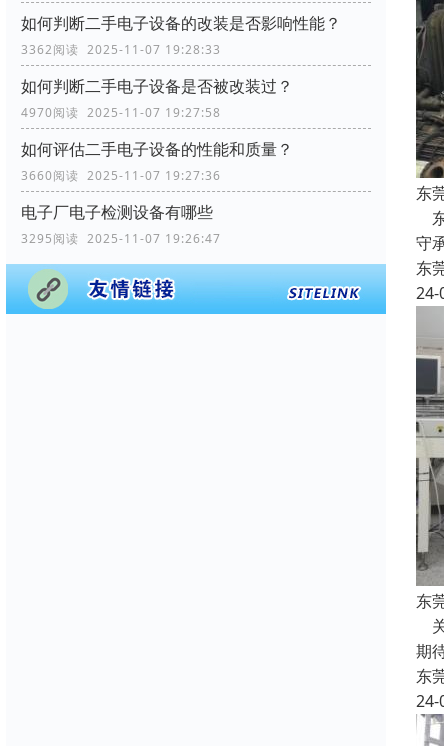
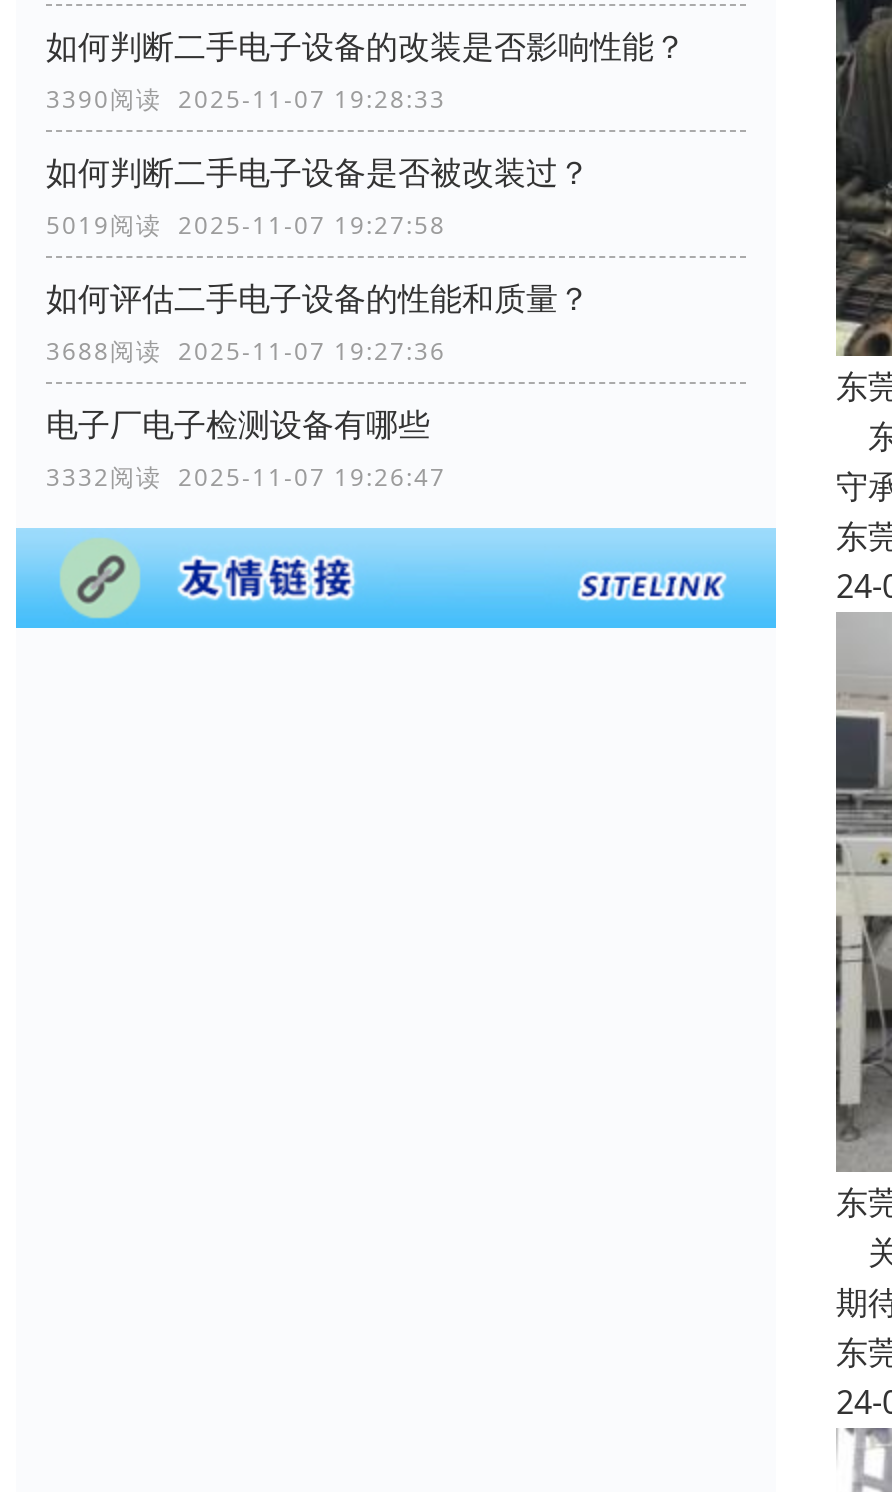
[21,41,221,58] 3362阅读 2025-11-07 19:28:33 -> [46,82,446,116] 3390阅读 2025-11-07 19:28:33
[21,104,221,121] 4970阅读 2025-11-07 19:27:58 -> [46,208,446,242] 5019阅读 2025-11-07 19:27:58
[21,167,221,184] 3660阅读 2025-11-07 19:27:36 -> [46,334,446,368] 3688阅读 2025-11-07 19:27:36
[21,230,221,247] 3295阅读 2025-11-07 19:26:47 -> [46,460,446,494] 3332阅读 2025-11-07 19:26:47

